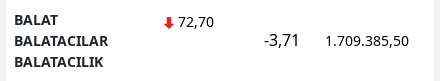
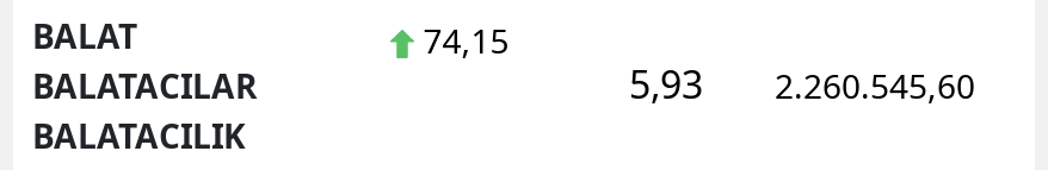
[178,12,214,31] 72,70 -> [423,18,509,63] 74,15
[264,29,300,51] -3,71 -> [629,58,703,111] 5,93
[325,31,409,50] 1.709.385,50 -> [775,63,975,108] 2.260.545,60

